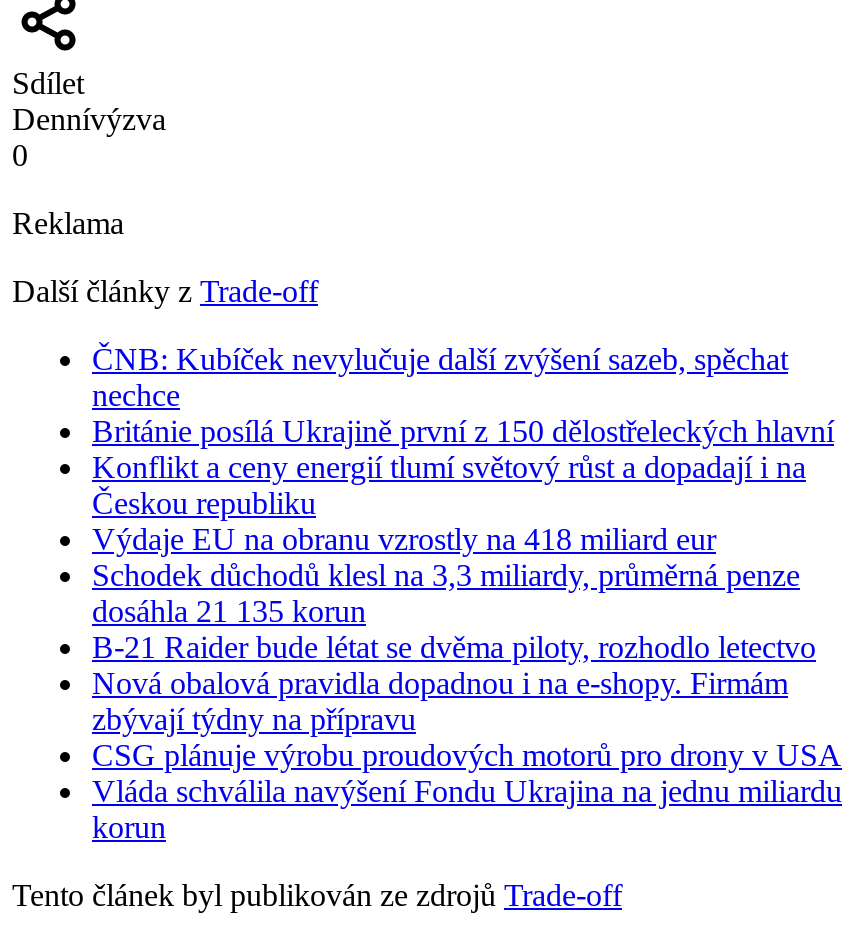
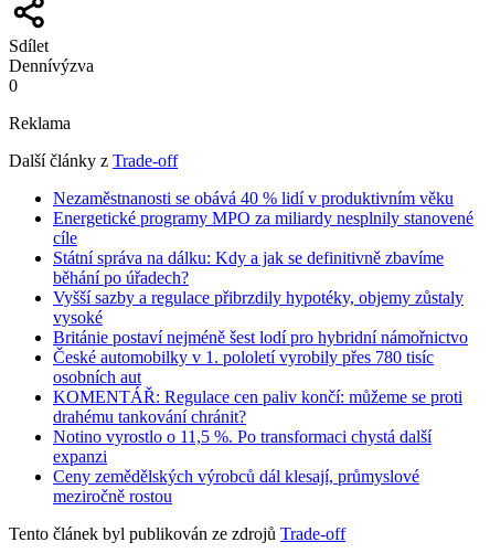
[92,341,842,843] ČNB: Kubíček nevylučuje další zvýšení sazeb, spěchat | nechce | Británie posílá Ukrajině první z 150 dělostřeleckých hlavní | Konflikt a ceny energií tlumí světový růst a dopadají i na | Českou republiku | Výdaje EU na obranu vzrostly na 418 miliard eur | Schodek důchodů klesl na 3,3 miliardy, průměrná penze | dosáhla 21 135 korun | B-21 Raider bude létat se dvěma piloty, rozhodlo letectvo | Nová obalová pravidla dopadnou i na e-shopy. Firmám | zbývají týdny na přípravu | CSG plánuje výrobu proudových motorů pro drony v USA | Vláda schválila navýšení Fondu Ukrajina na jednu miliardu | korun -> [53,188,473,505] Nezaměstnanosti se obává 40 % lidí v produktivním věku | Energetické programy MPO za miliardy nesplnily stanovené | cíle | Státní správa na dálku: Kdy a jak se definitivně zbavíme | běhání po úřadech? | Vyšší sazby a regulace přibrzdily hypotéky, objemy zůstaly | vysoké | Británie postaví nejméně šest lodí pro hybridní námořnictvo | České automobilky v 1. pololetí vyrobily přes 780 tisíc | osobních aut | KOMENTÁŘ: Regulace cen paliv končí: můžeme se proti | drahému tankování chránit? | Notino vyrostlo o 11,5 %. Po transformaci chystá další | expanzi | Ceny zemědělských výrobců dál klesají, průmyslové | meziročně rostou

